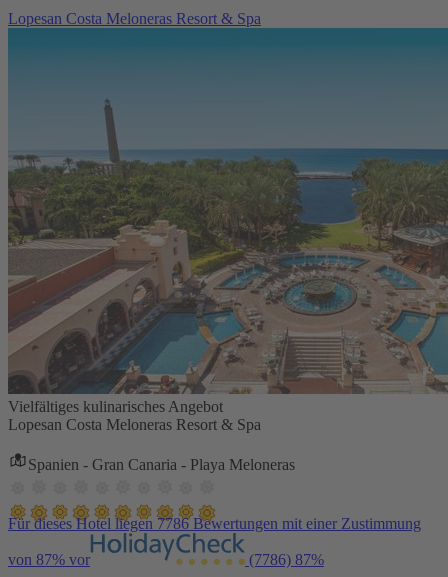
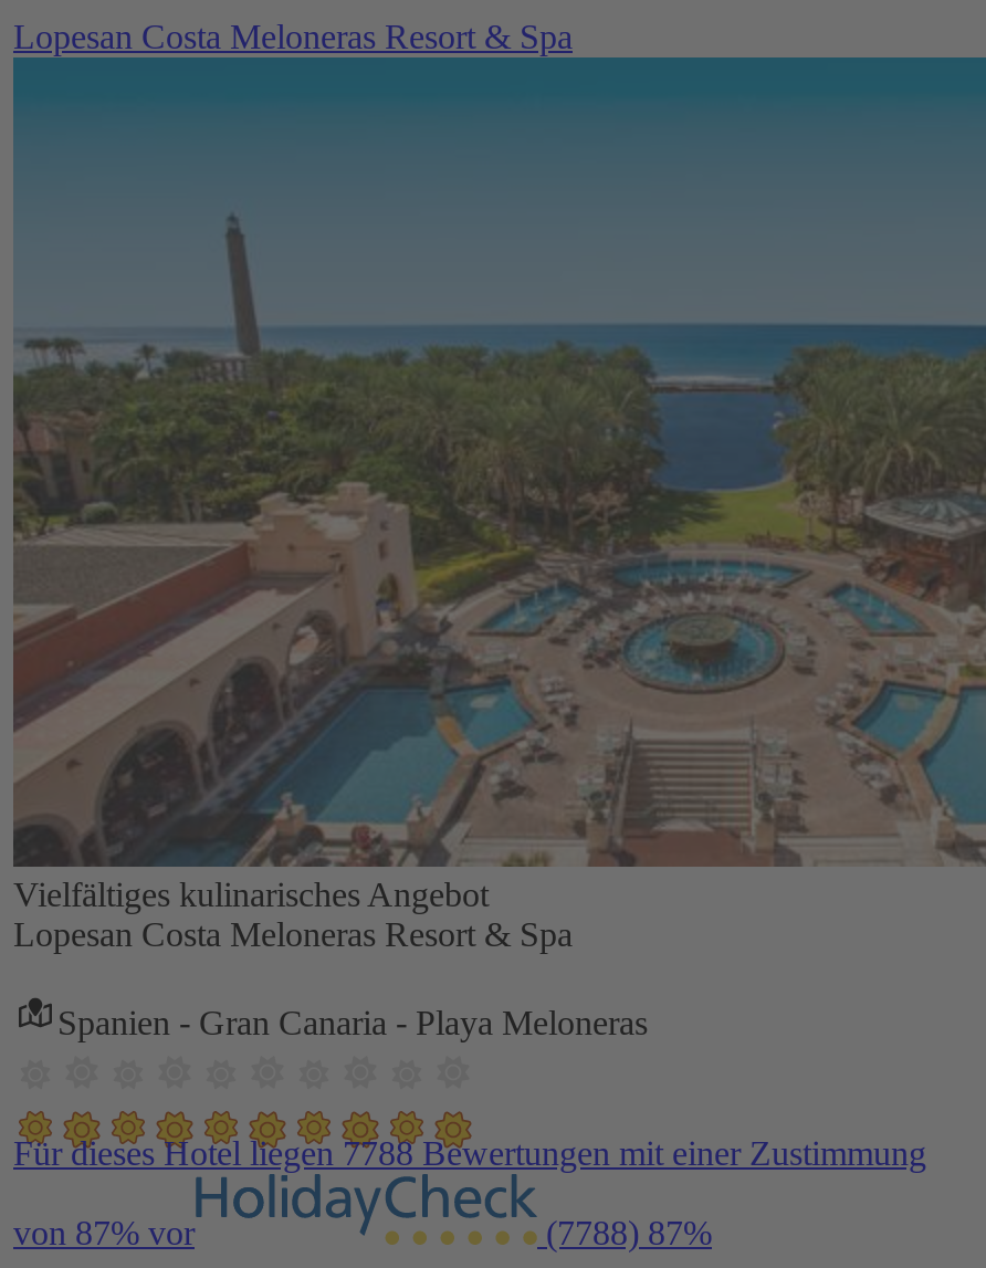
[8,514,421,531] Für dieses Hotel liegen 7786 Bewertungen mit einer Zustimmung -> [13,1133,926,1171] Für dieses Hotel liegen 7788 Bewertungen mit einer Zustimmung
[245,550,324,567] (7786) 87% -> [537,1213,712,1250] (7788) 87%

